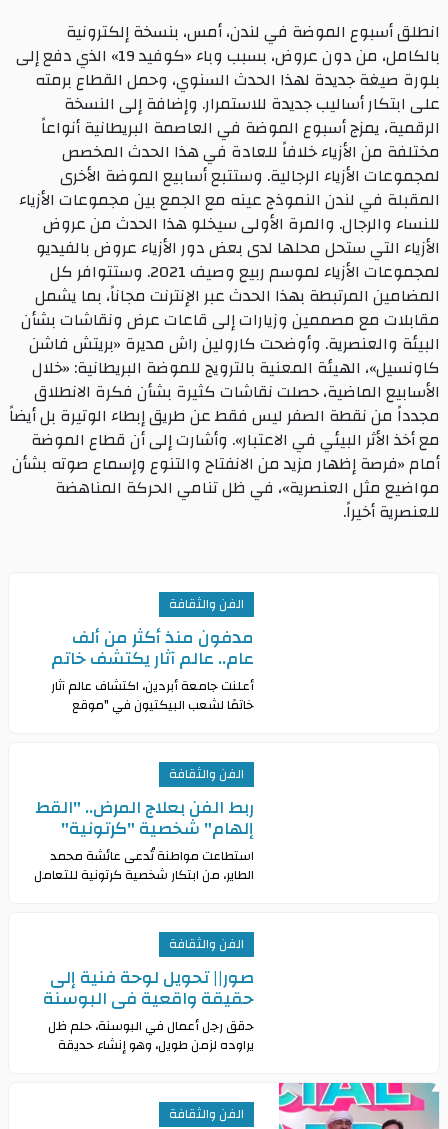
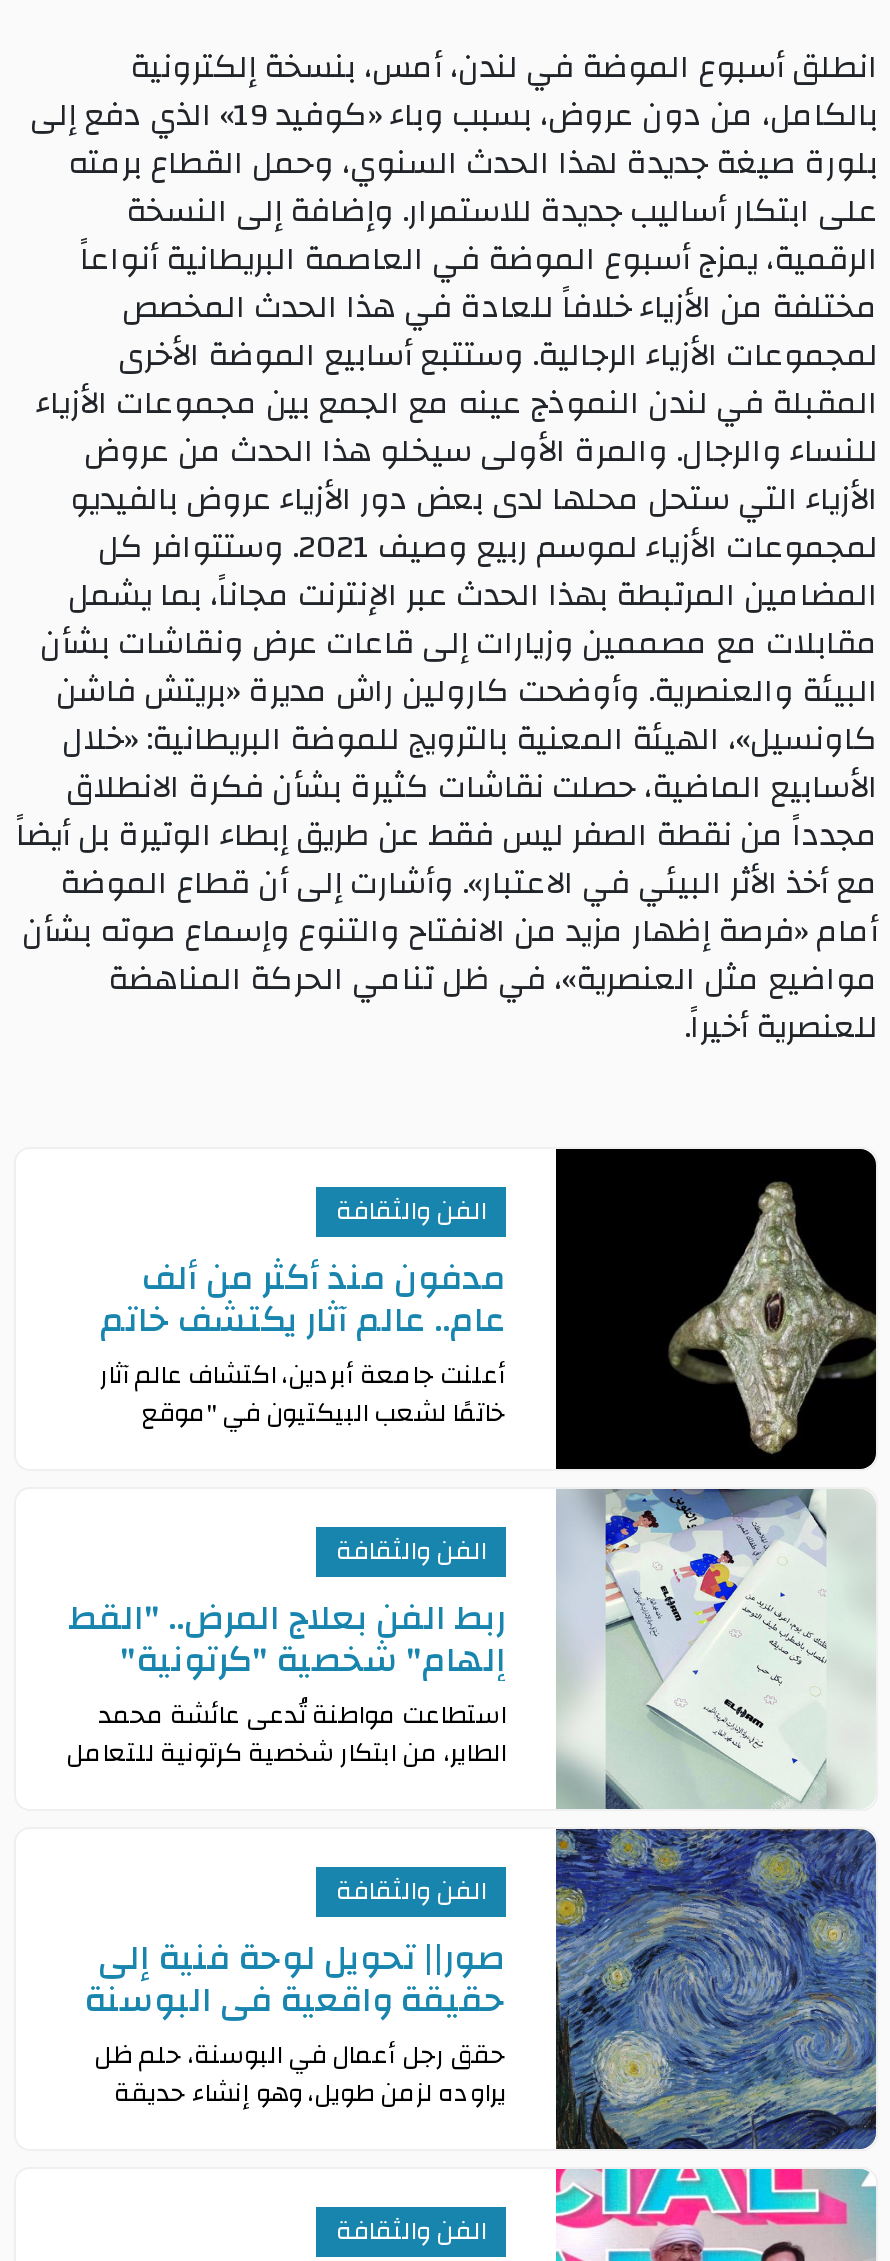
none -> [554,1147,878,1471] [image]
none -> [556,1487,876,1811] [image]
none -> [554,1827,878,2151] [image]

